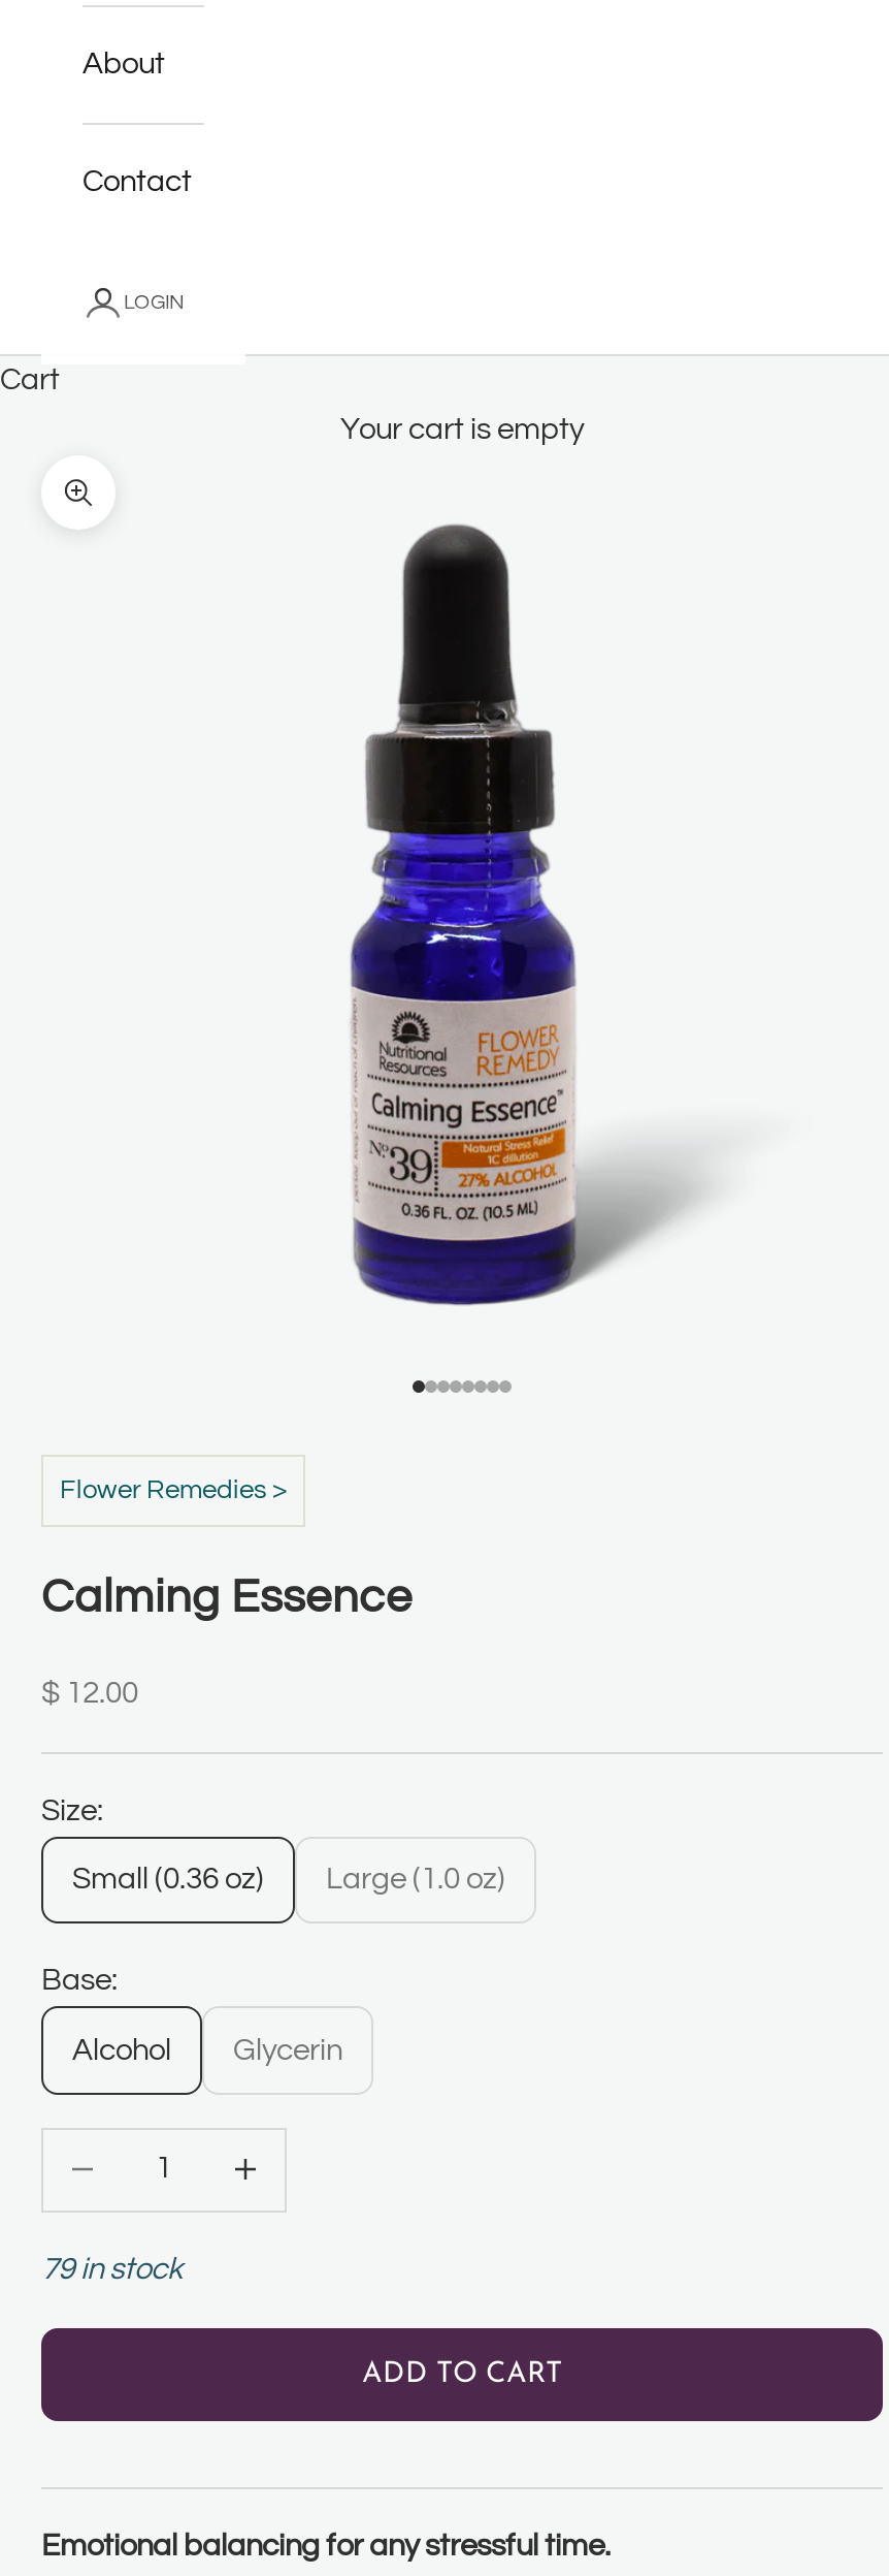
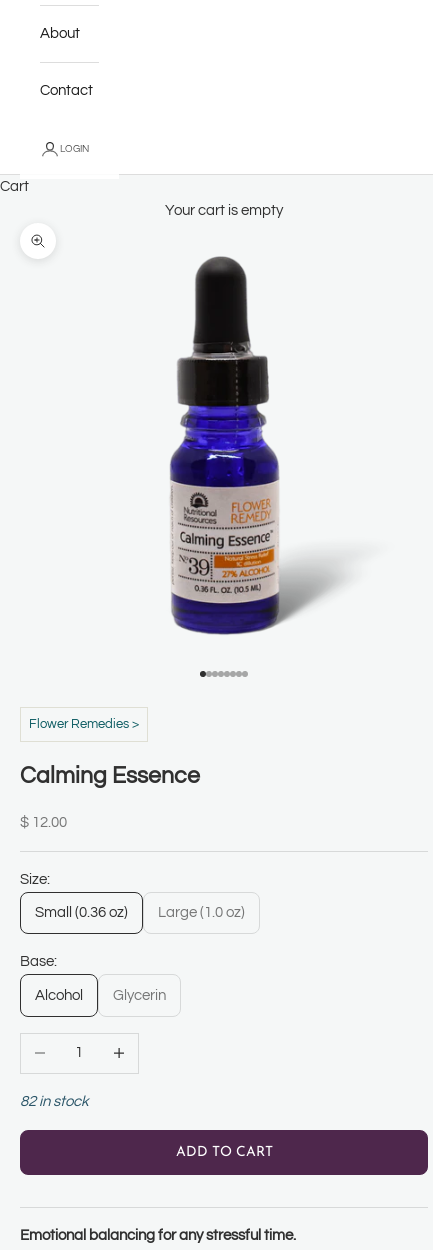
[41,2253,184,2284] 79 in stock -> [20,1093,89,1108] 82 in stock

